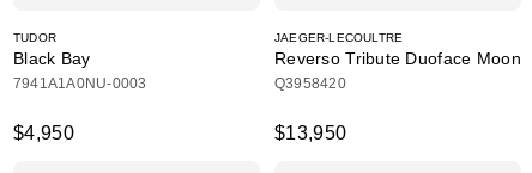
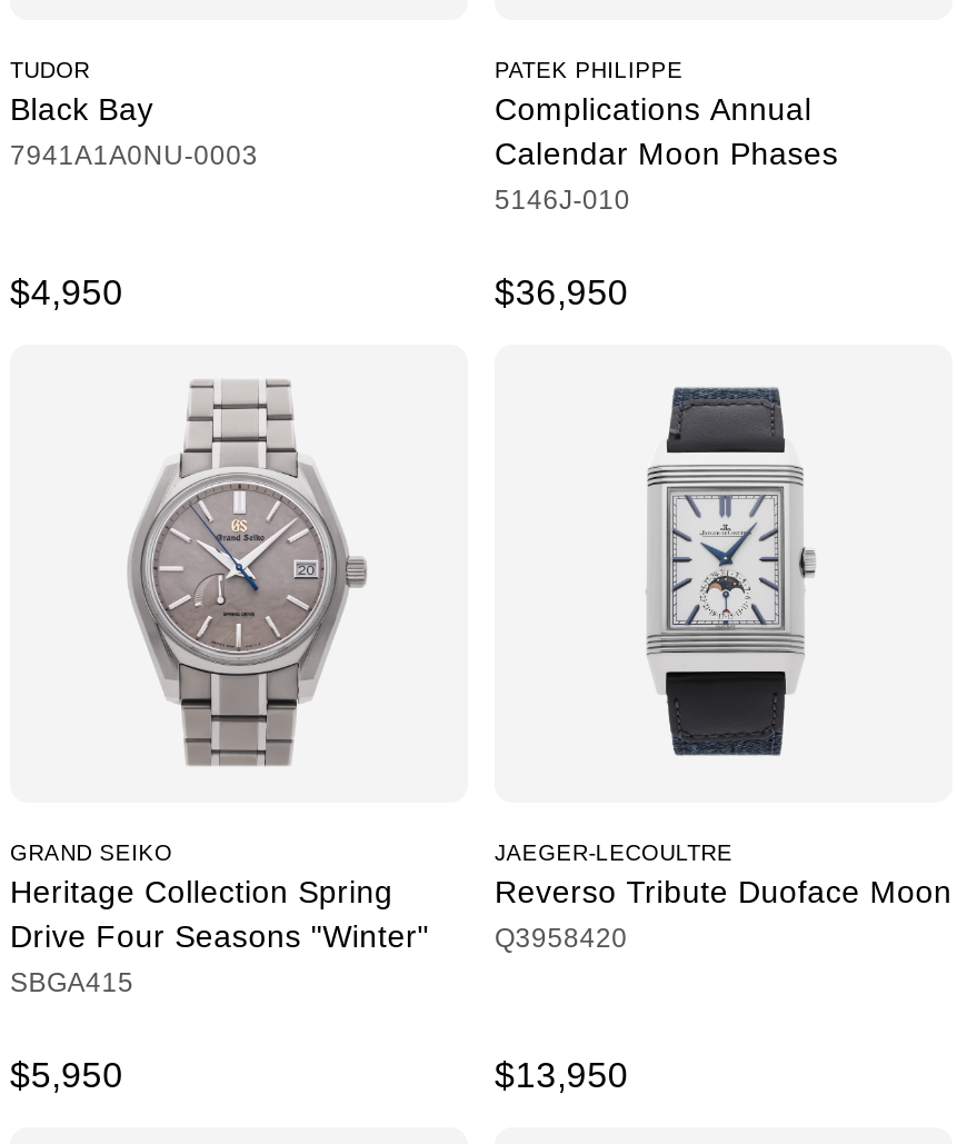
none -> [495,58,838,312] PATEK PHILIPPE | Complications Annual | Calendar Moon Phases | 5146J-010 | $36,950
none -> [10,378,429,1094] [image] | GRAND SEIKO | Heritage Collection Spring | Drive Four Seasons "Winter" | SBGA415 | $5,950
none -> [646,385,817,758] [image]

